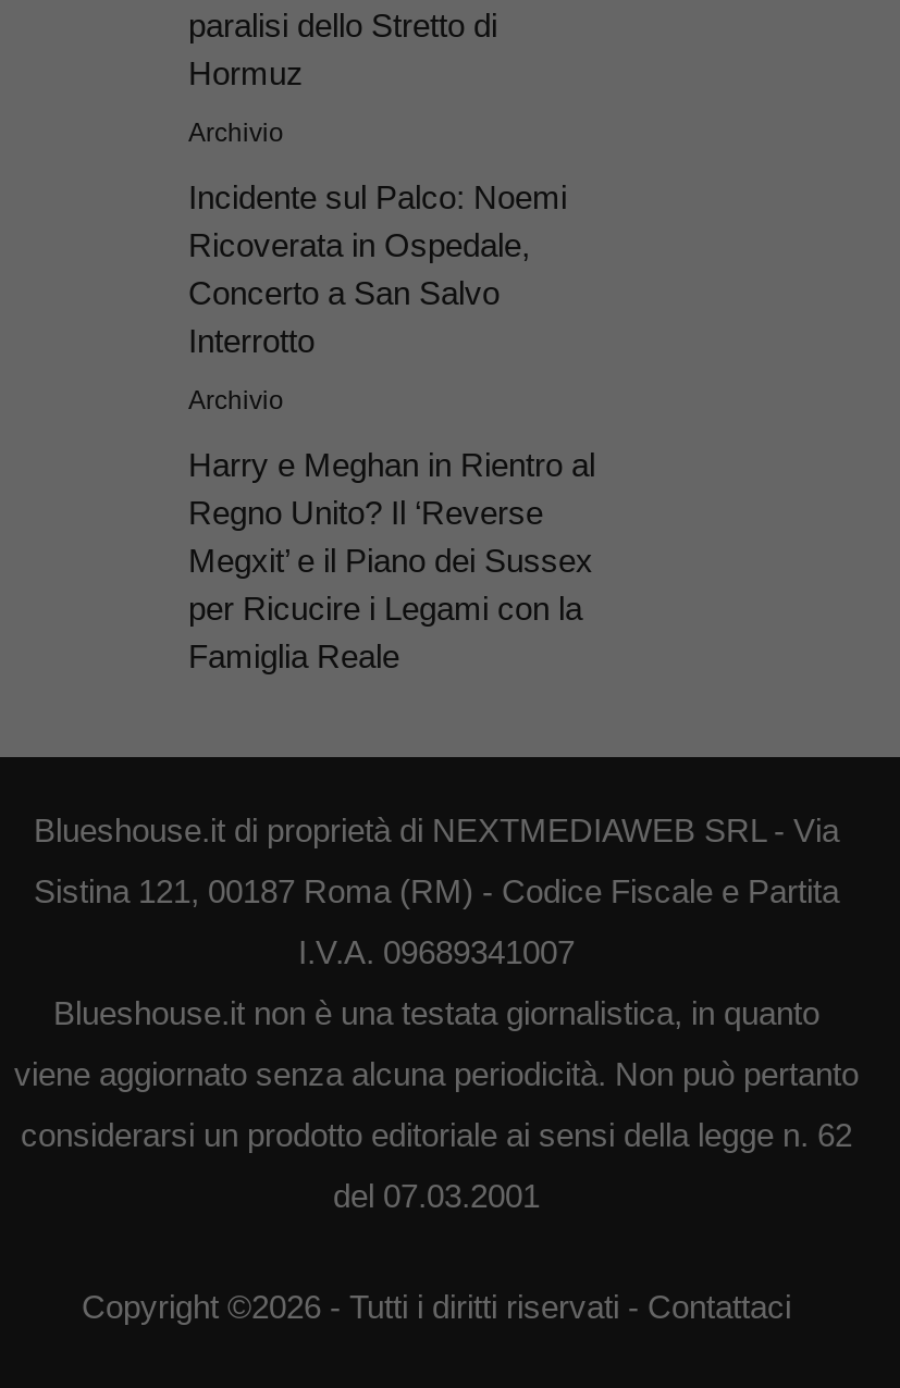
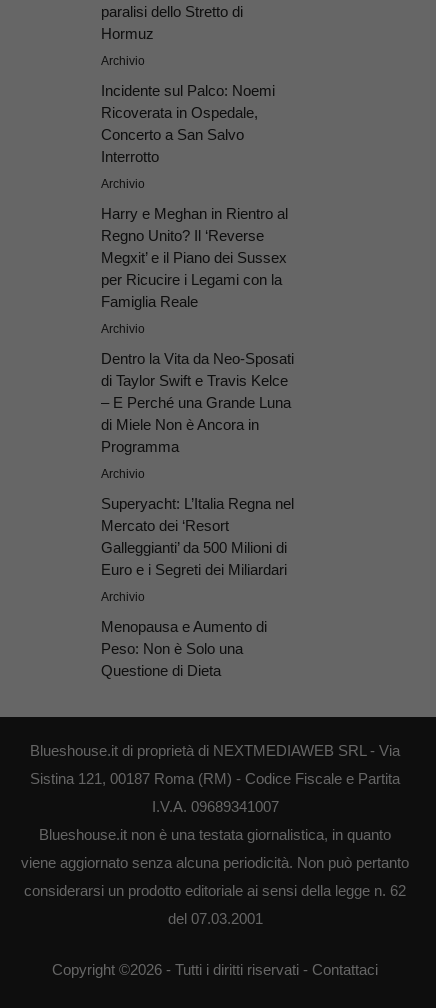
none -> [101,322,294,679] Archivio | Dentro la Vita da Neo-Sposati | di Taylor Swift e Travis Kelce | – E Perché una Grande Luna | di Miele Non è Ancora in | Programma | Archivio | Superyacht: L’Italia Regna nel | Mercato dei ‘Resort | Galleggianti’ da 500 Milioni di | Euro e i Segreti dei Miliardari | Archivio | Menopausa e Aumento di | Peso: Non è Solo una | Questione di Dieta

